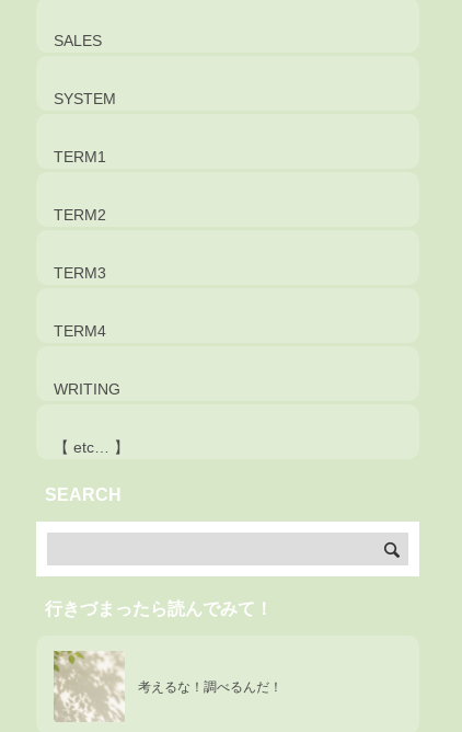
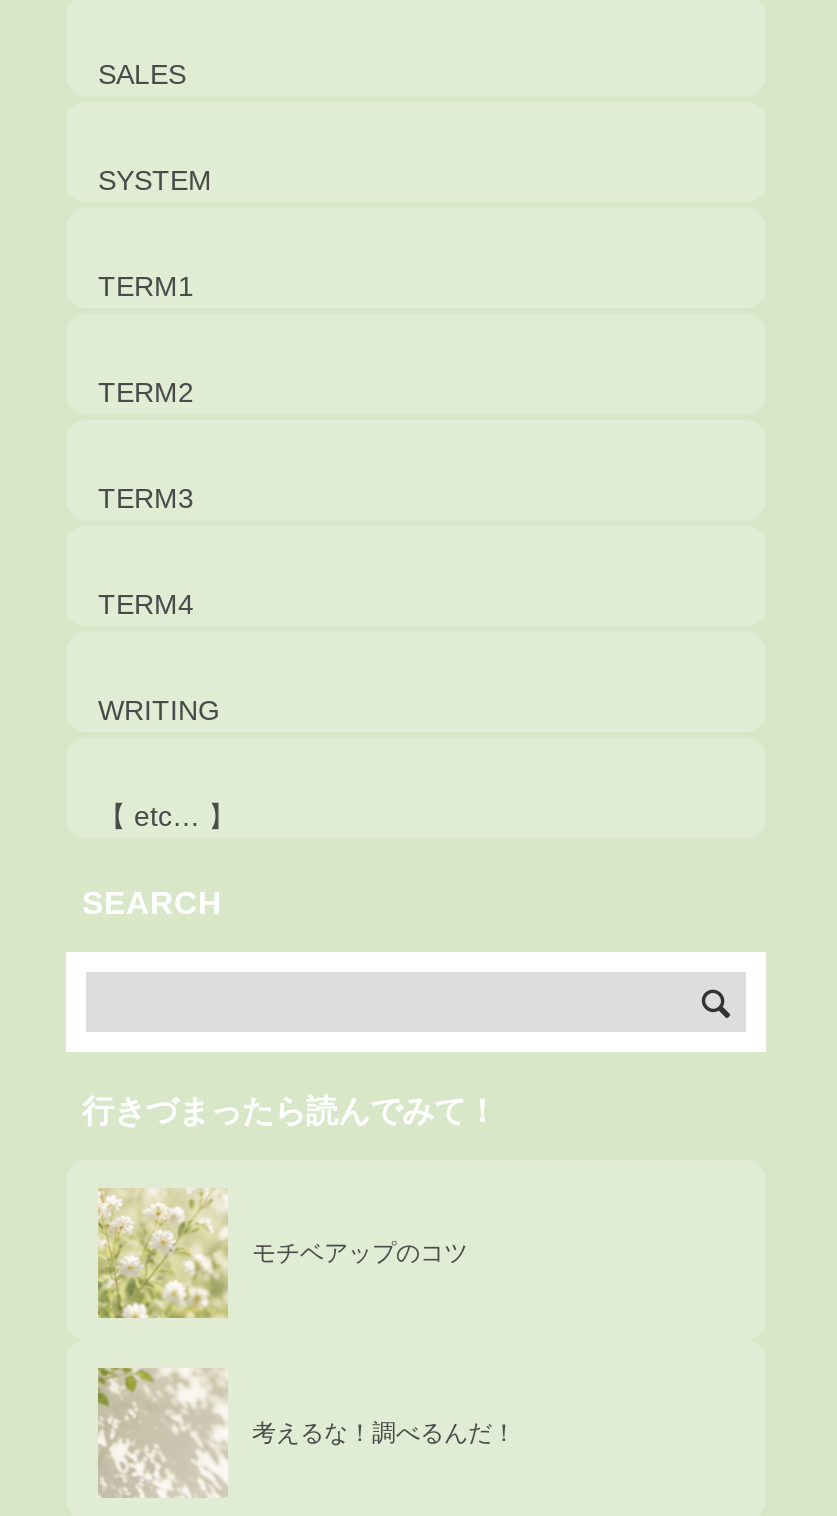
none -> [96,1186,468,1320] [image] | モチベアップのコツ

